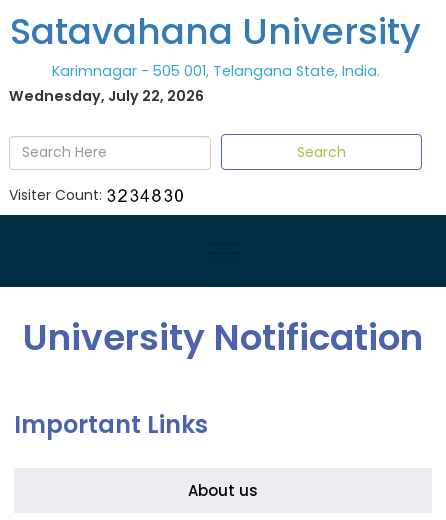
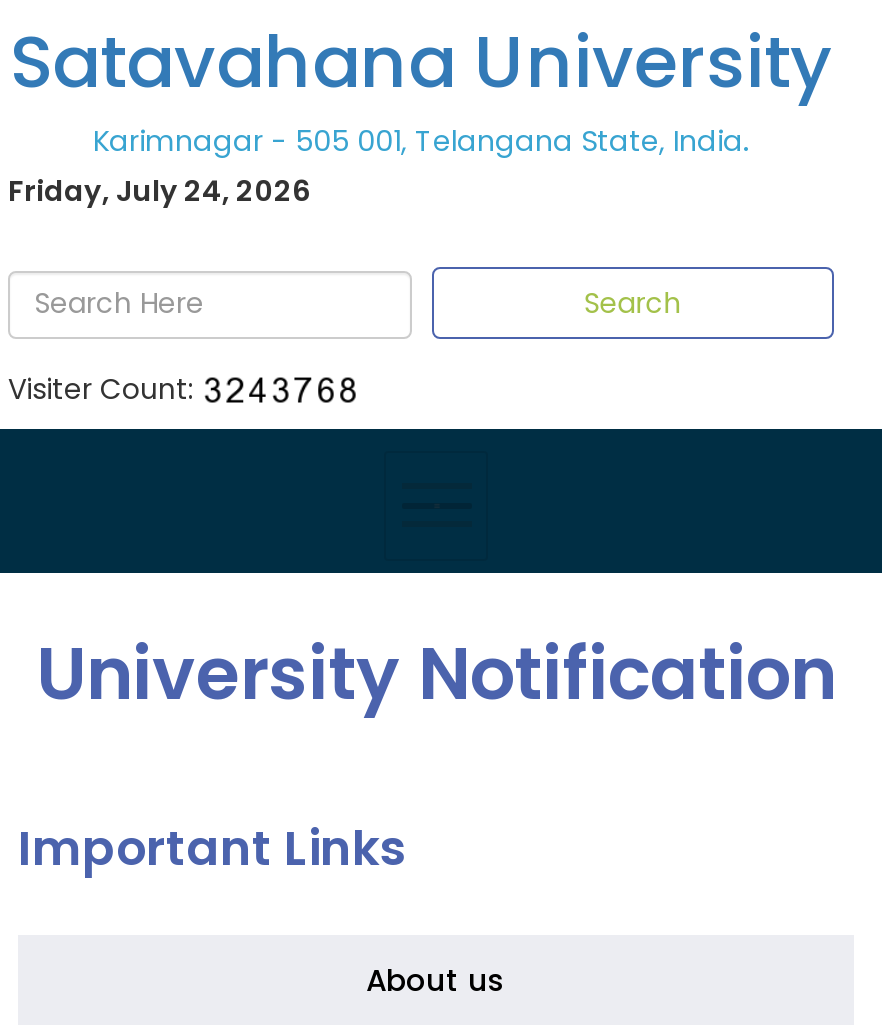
[9,86,204,106] Wednesday, July 22, 2026 -> [8,171,310,211] Friday, July 24, 2026

